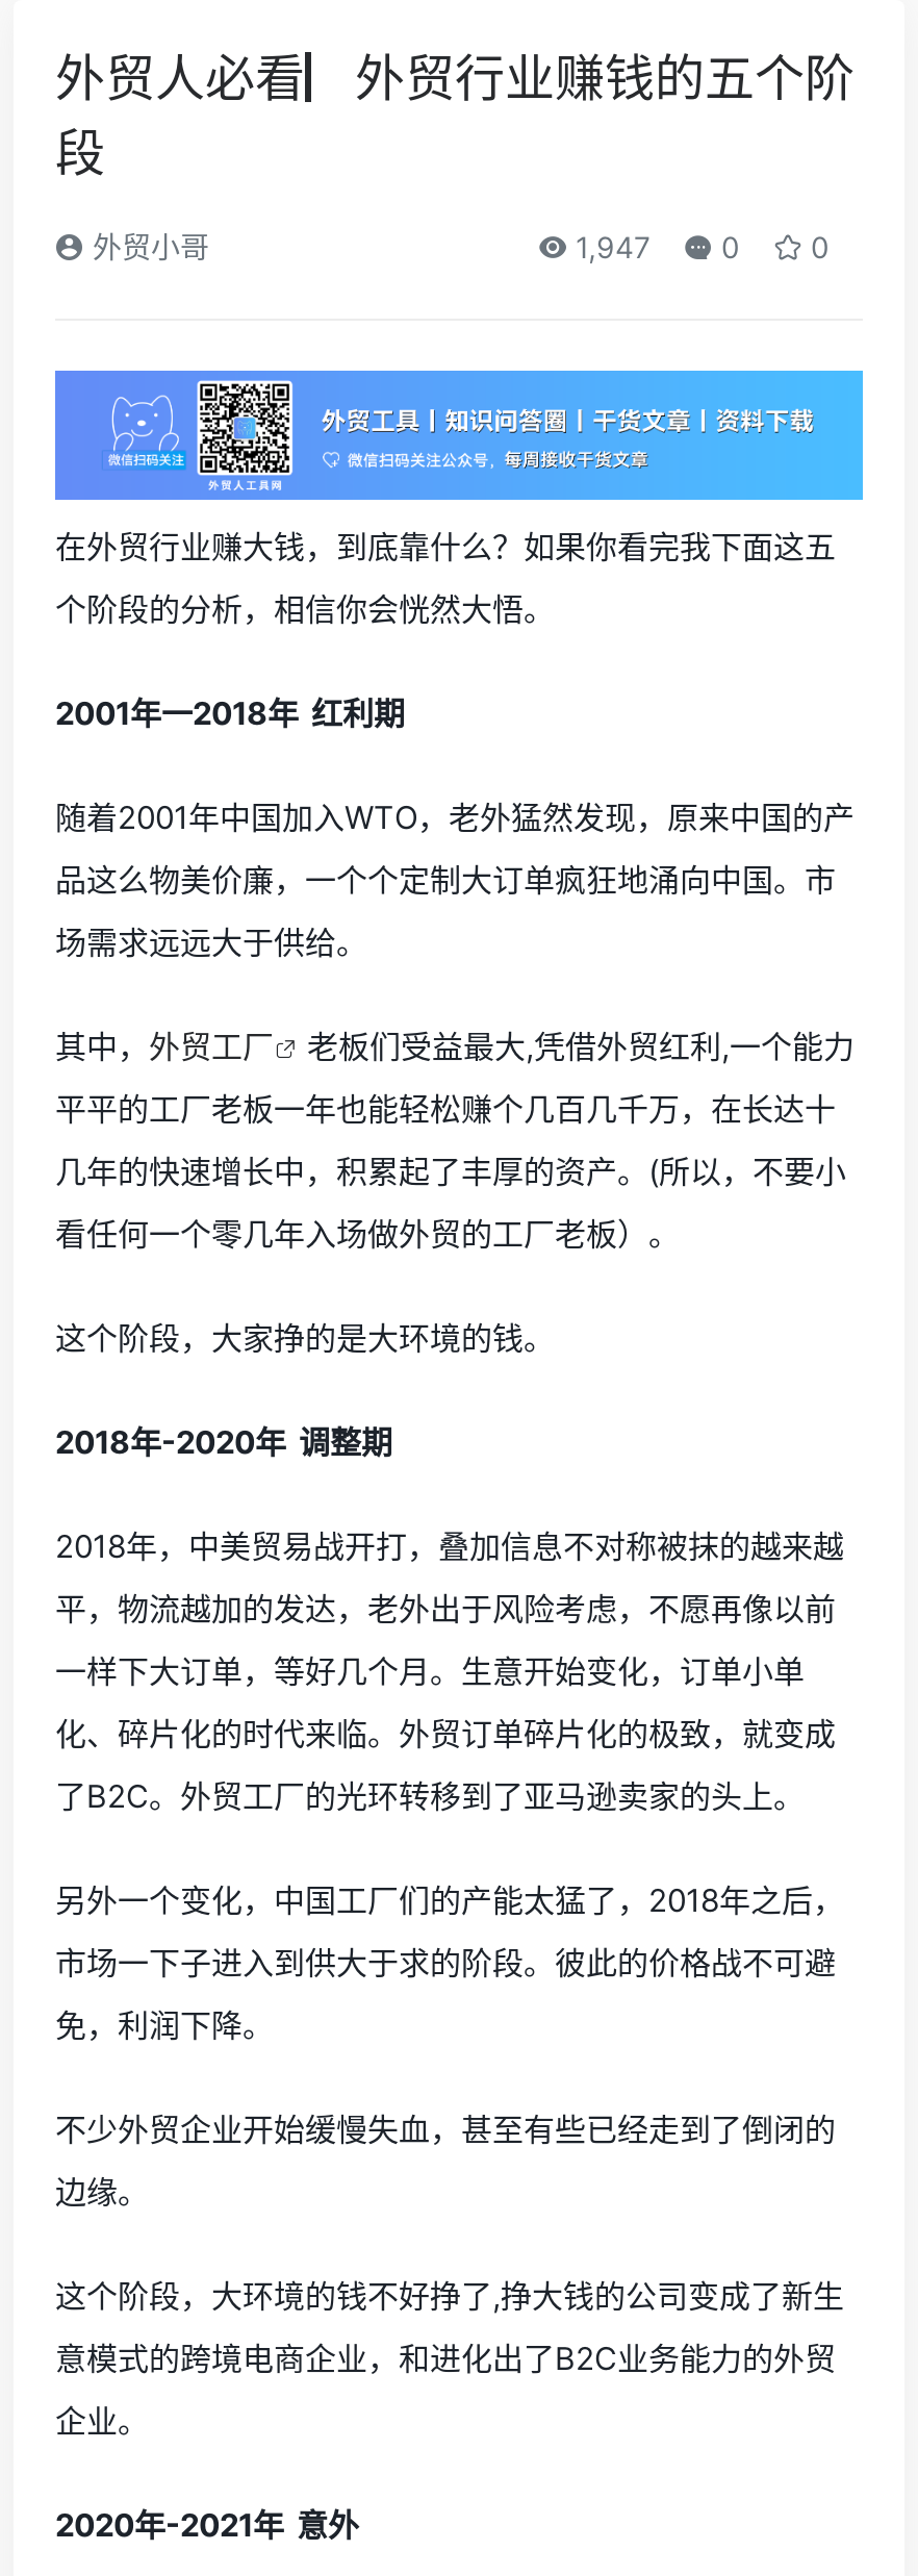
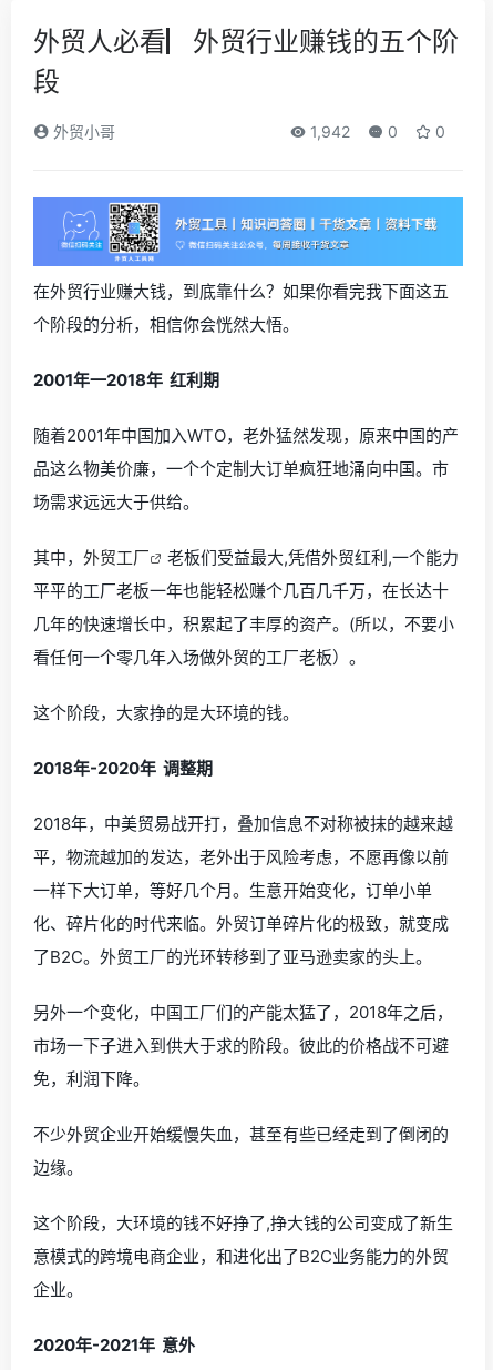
[567,229,830,264] 1,947 0 0 -> [306,122,445,141] 1,942 0 0

